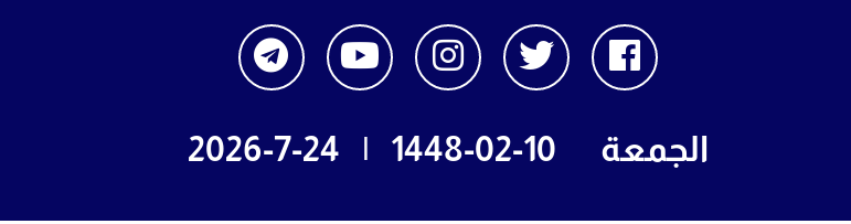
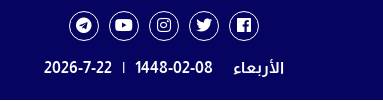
[188,130,340,168] 2026-7-24 -> [44,59,112,76] 2026-7-22
[391,130,709,168] الجمعة | 1448-02-10 -> [135,59,284,76] الأربعاء | 1448-02-08

